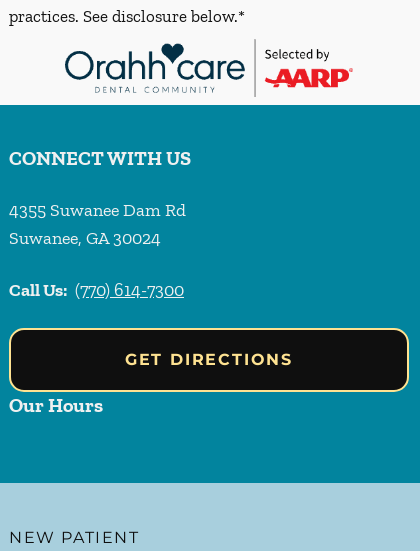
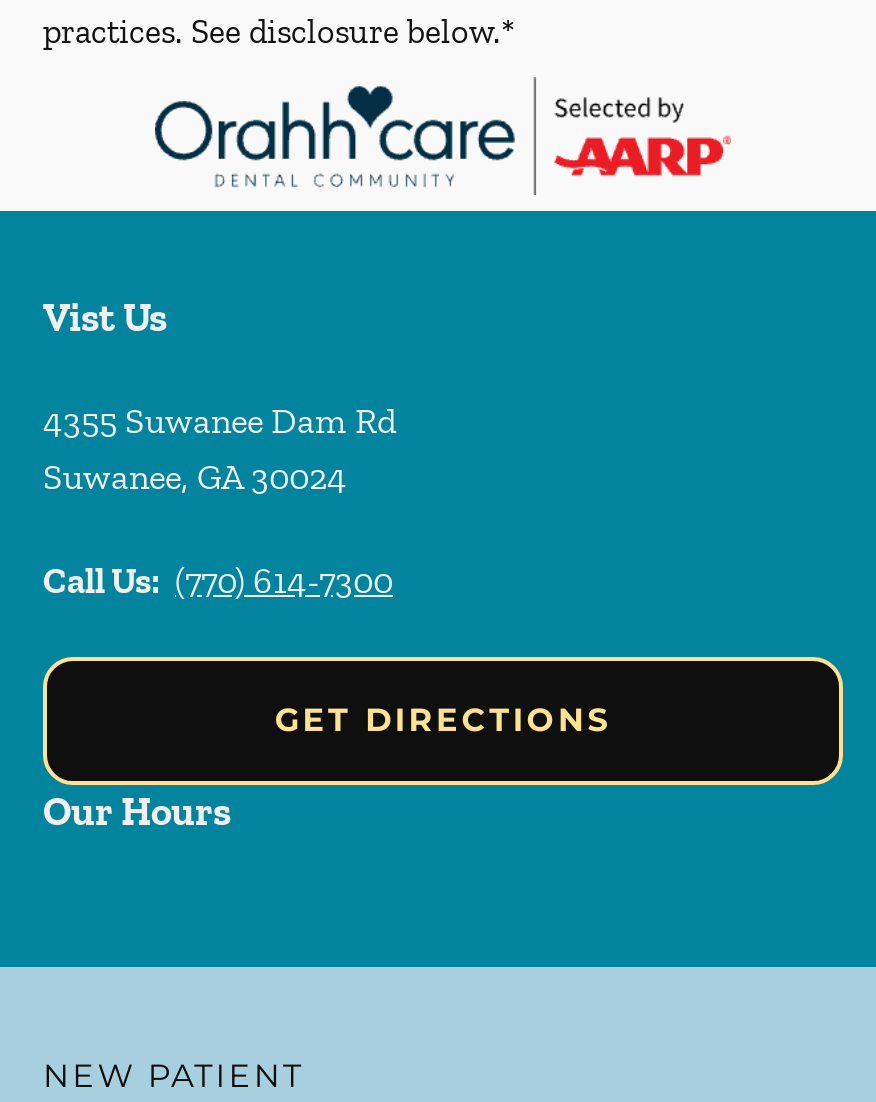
[9,146,191,170] CONNECT WITH US -> [43,293,167,341] Vist Us

